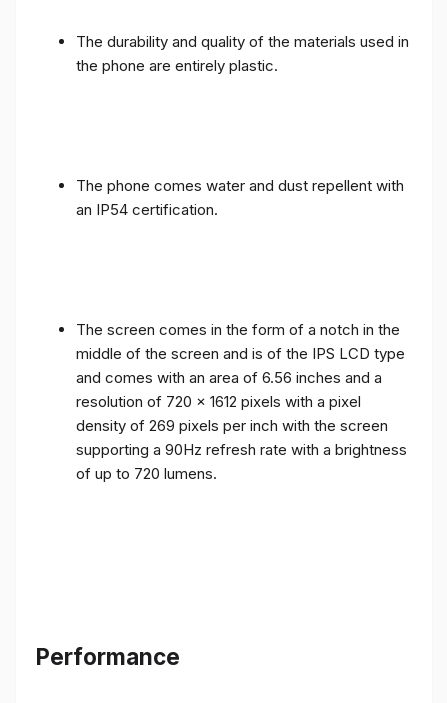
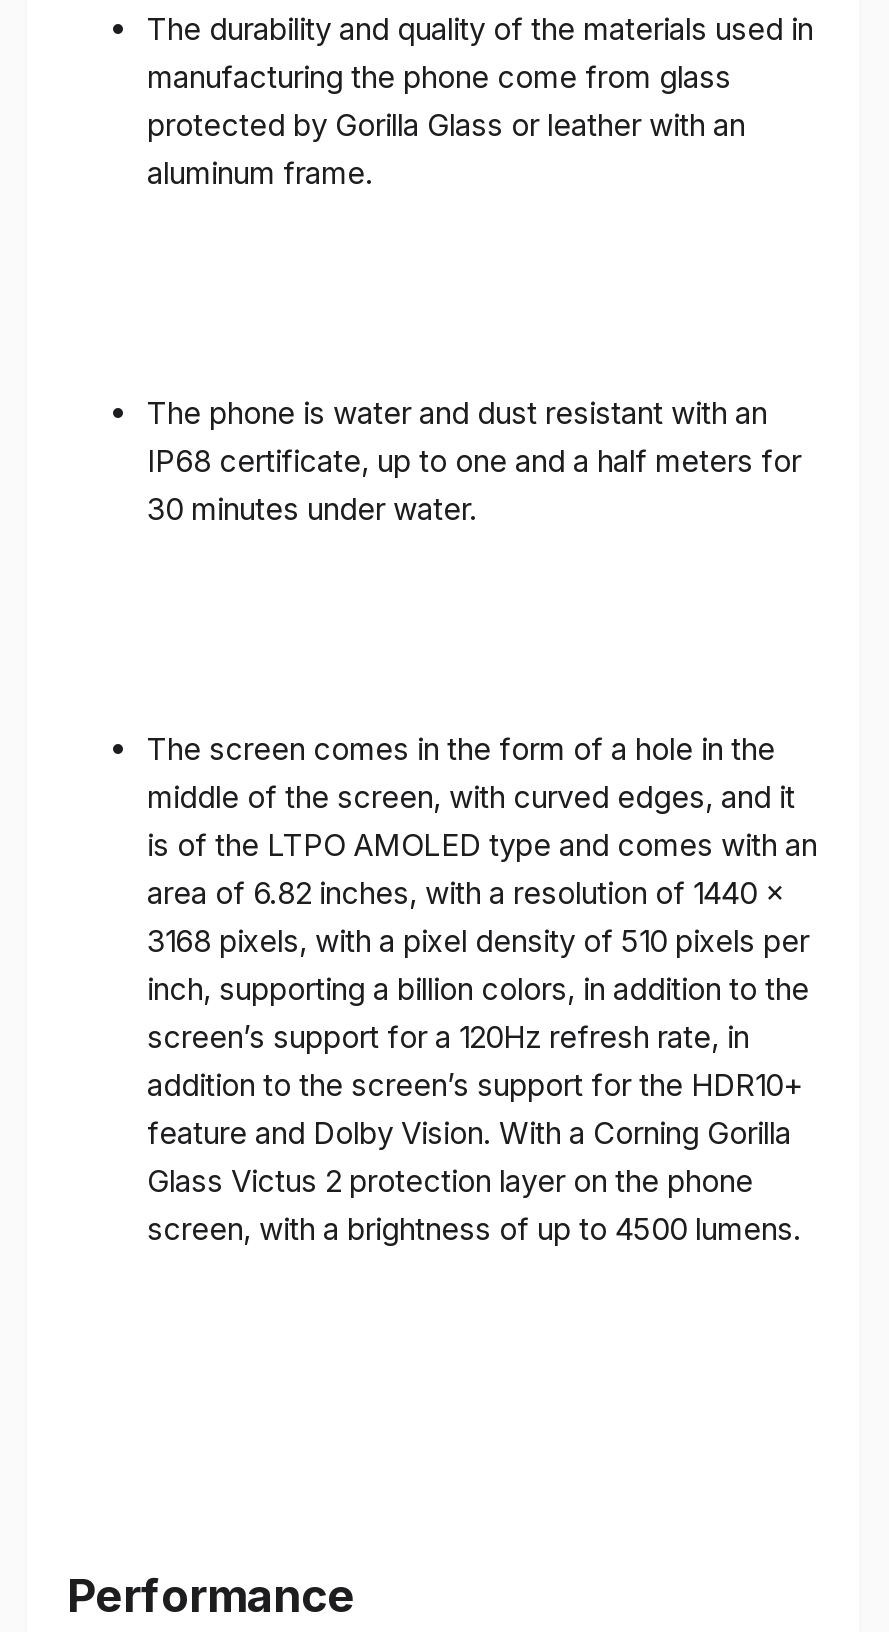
[76,55,278,74] the phone are entirely plastic. -> [147,57,745,191] manufacturing the phone come from glass | protected by Gorilla Glass or leather with an | aluminum frame.
[76,175,404,218] The phone comes water and dust repellent with | an IP54 certification. -> [147,393,801,527] The phone is water and dust resistant with an | IP68 certificate, up to one and a half meters for | 30 minutes under water.
[76,319,407,482] The screen comes in the form of a notch in the | middle of the screen and is of the IPS LCD type | and comes with an area of 6.56 inches and a | resolution of 720 x 1612 pixels with a pixel | density of 269 pixels per inch with the screen | supporting a 90Hz refresh rate with a brightness | of up to 720 lumens. -> [147,729,817,1247] The screen comes in the form of a hole in the | middle of the screen, with curved edges, and it | is of the LTPO AMOLED type and comes with an | area of 6.82 inches, with a resolution of 1440 x | 3168 pixels, with a pixel density of 510 pixels per | inch, supporting a billion colors, in addition to the | screen’s support for a 120Hz refresh rate, in | addition to the screen’s support for the HDR10+ | feature and Dolby Vision. With a Corning Gorilla | Glass Victus 2 protection layer on the phone | screen, with a brightness of up to 4500 lumens.

